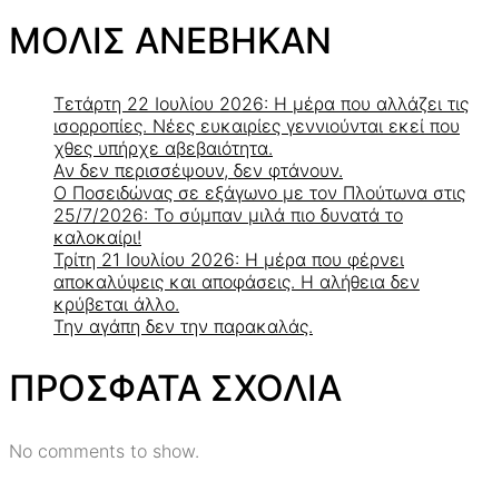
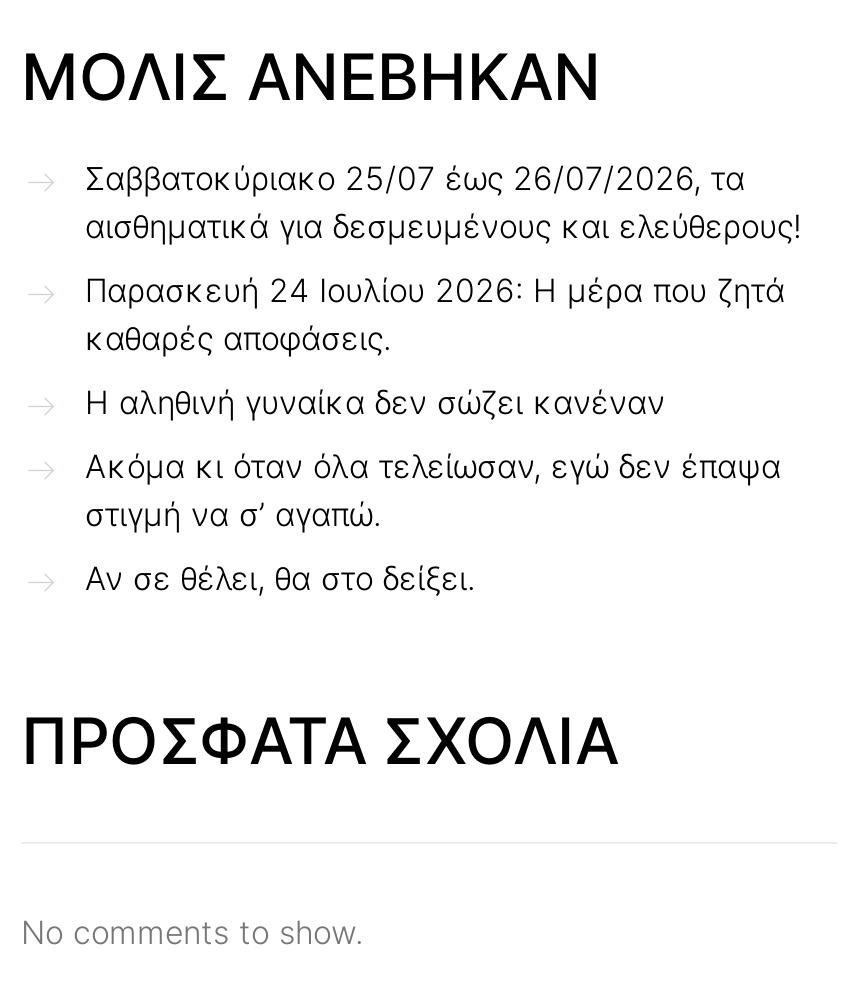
[53,92,469,337] Τετάρτη 22 Ιουλίου 2026: Η μέρα που αλλάζει τις | ισορροπίες. Νέες ευκαιρίες γεννιούνται εκεί που | χθες υπήρχε αβεβαιότητα. | Αν δεν περισσέψουν, δεν φτάνουν. | Ο Ποσειδώνας σε εξάγωνο με τον Πλούτωνα στις | 25/7/2026: Το σύμπαν μιλά πιο δυνατά το | καλοκαίρι! | Τρίτη 21 Ιουλίου 2026: Η μέρα που φέρνει | αποκαλύψεις και αποφάσεις. Η αλήθεια δεν | κρύβεται άλλο. | Την αγάπη δεν την παρακαλάς. -> [85,158,801,598] Σαββατοκύριακο 25/07 έως 26/07/2026, τα | αισθηματικά για δεσμευμένους και ελεύθερους! | Παρασκευή 24 Ιουλίου 2026: Η μέρα που ζητά | καθαρές αποφάσεις. | Η αληθινή γυναίκα δεν σώζει κανέναν | Ακόμα κι όταν όλα τελείωσαν, εγώ δεν έπαψα | στιγμή να σ’ αγαπώ. | Αν σε θέλει, θα στο δείξει.

